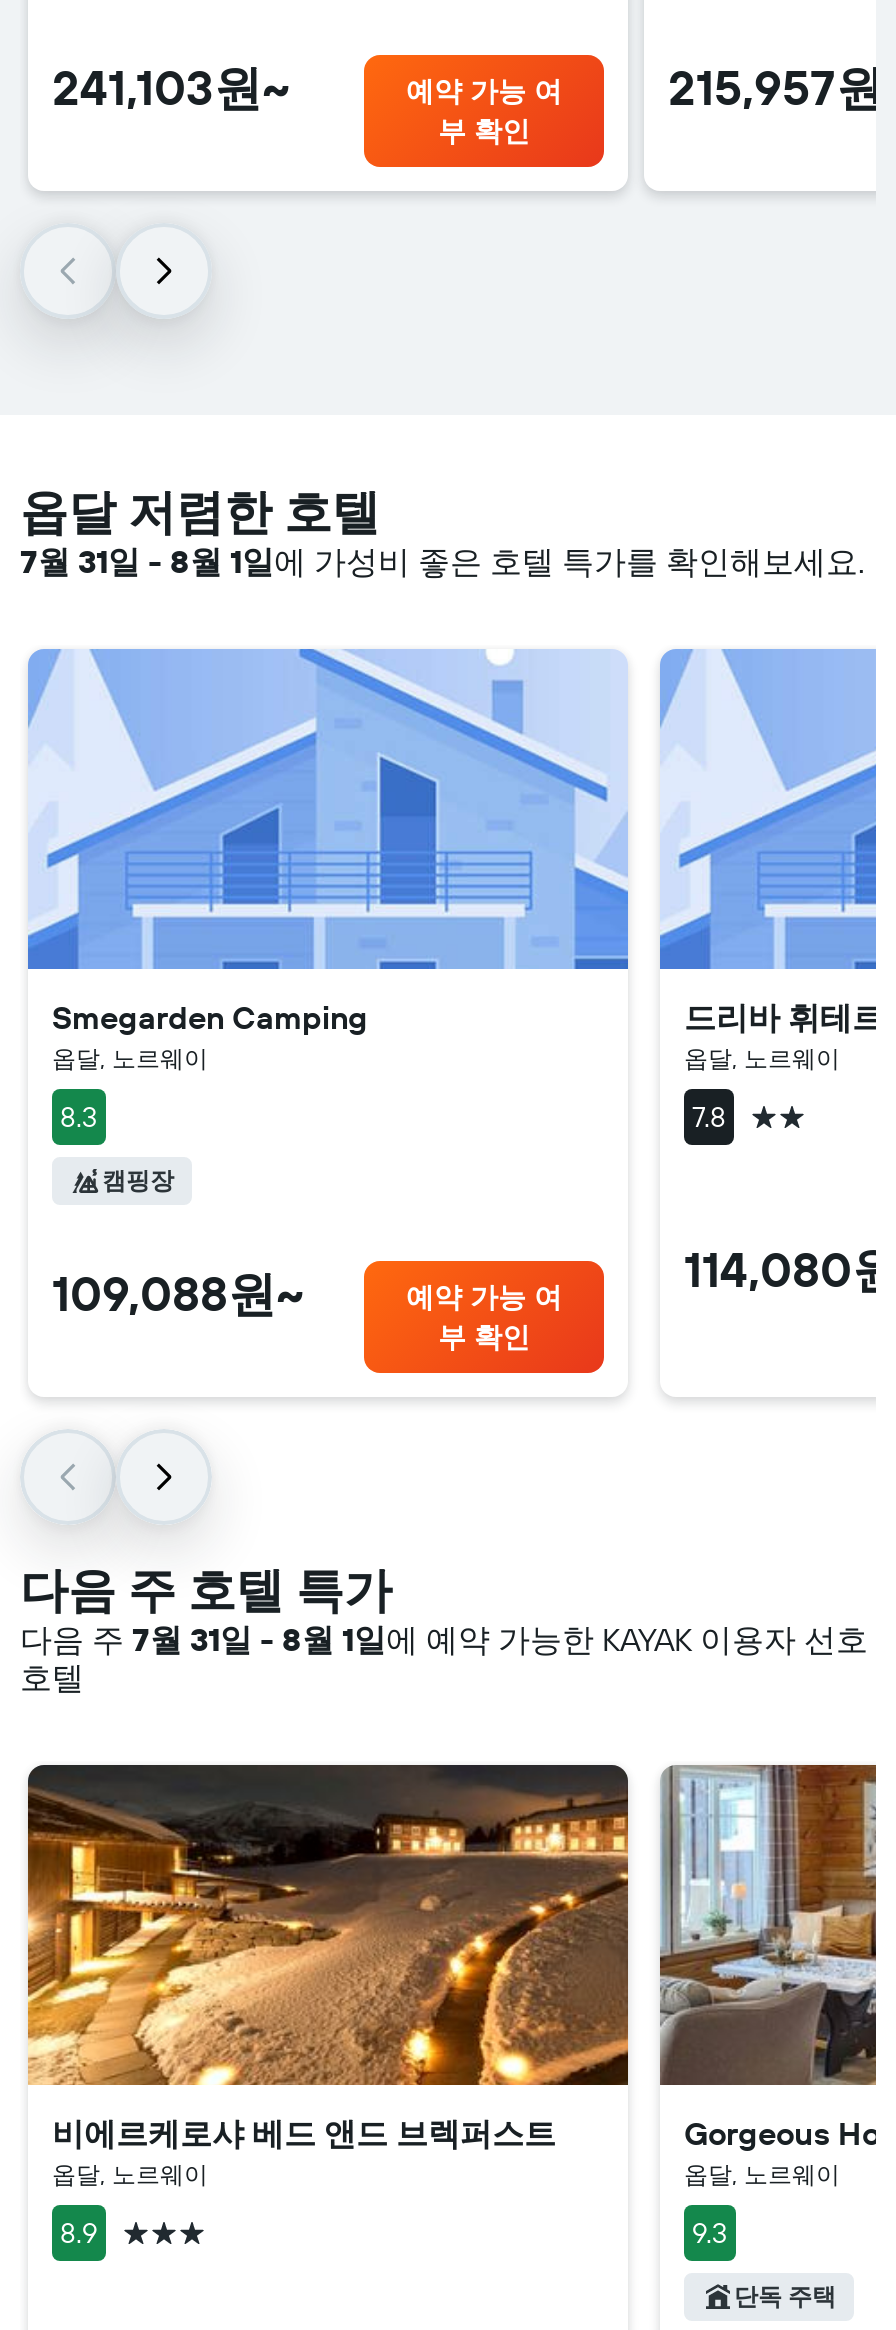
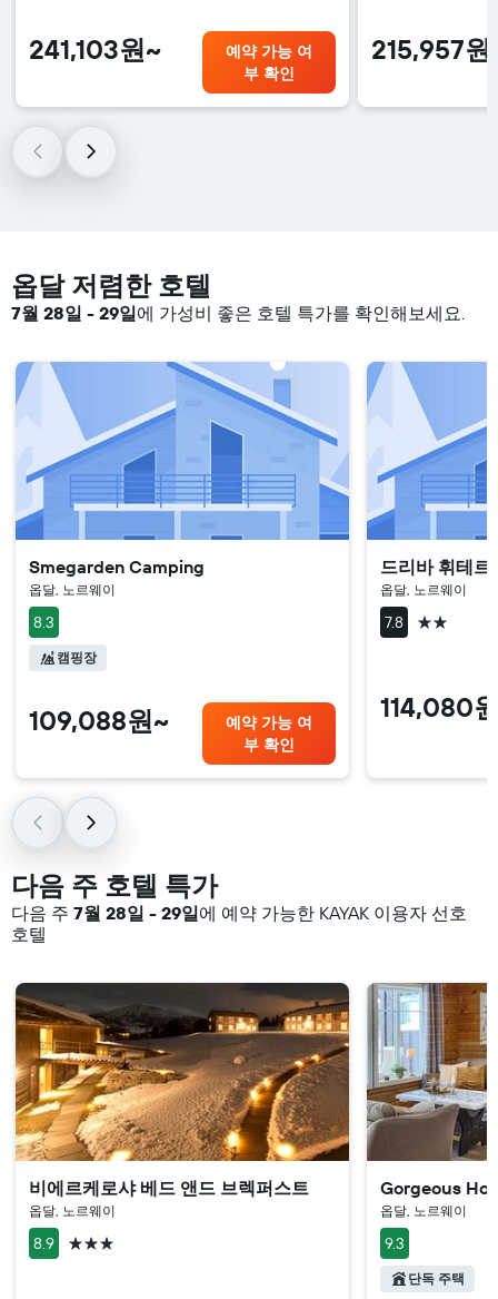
[20,541,864,581] 7월 31일 - 8월 1일에 가성비 좋은 호텔 특가를 확인해보세요. -> [11,302,465,324] 7월 28일 - 29일에 가성비 좋은 호텔 특가를 확인해보세요.
[20,1619,868,1659] 다음 주 7월 31일 - 8월 1일에 예약 가능한 KAYAK 이용자 선호 -> [11,902,467,924] 다음 주 7월 28일 - 29일에 예약 가능한 KAYAK 이용자 선호

